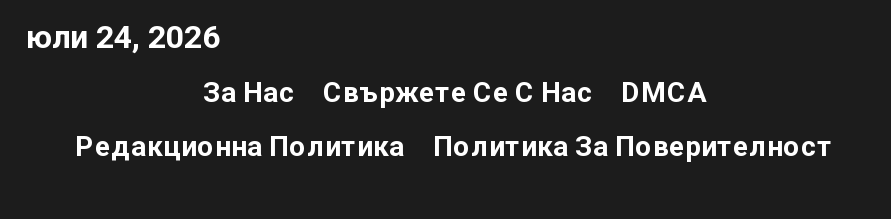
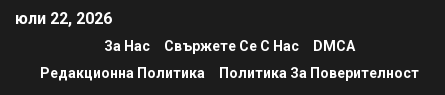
[26,19,220,57] юли 24, 2026 -> [15,9,112,28] юли 22, 2026

